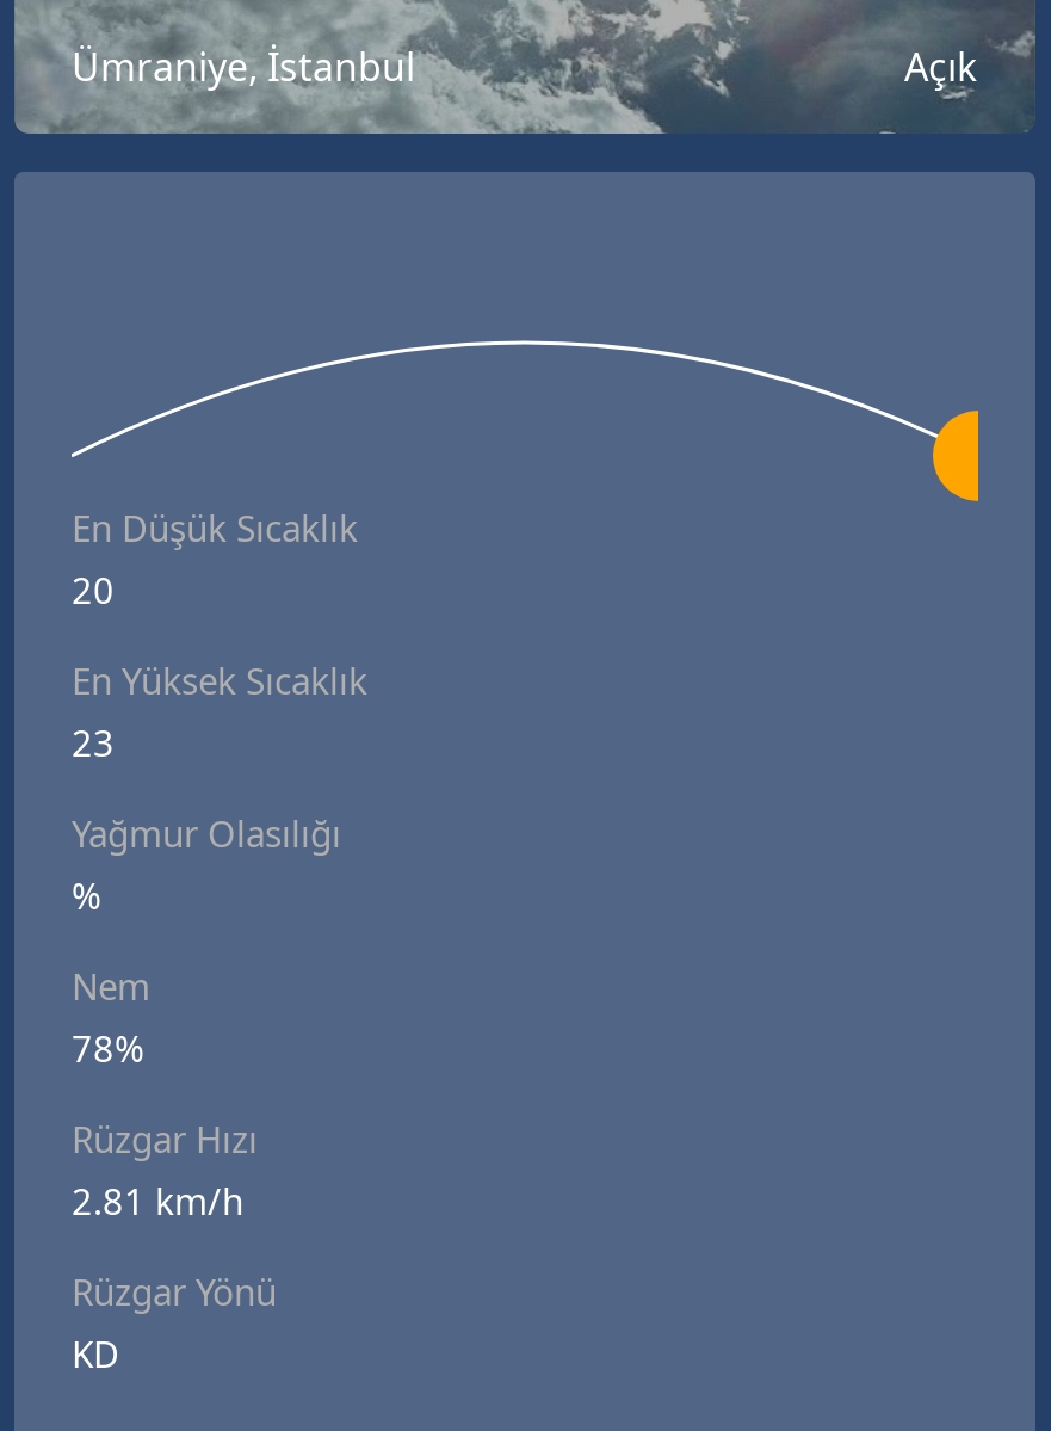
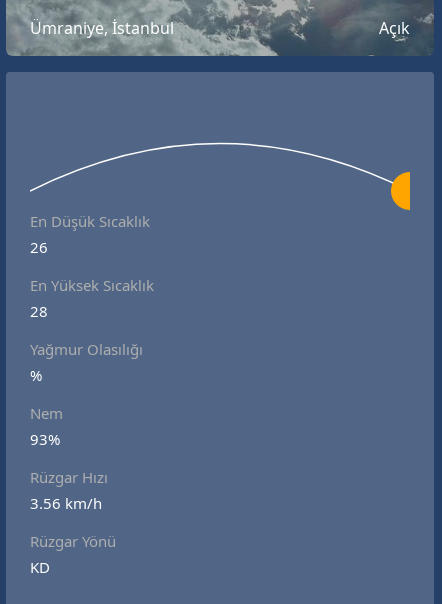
[72,566,115,613] 20 -> [30,237,48,257] 26
[72,718,115,766] 23 -> [30,301,48,321] 28
[72,1024,143,1072] 78% -> [30,429,60,449] 93%
[72,1177,243,1225] 2.81 km/h -> [30,493,102,513] 3.56 km/h

